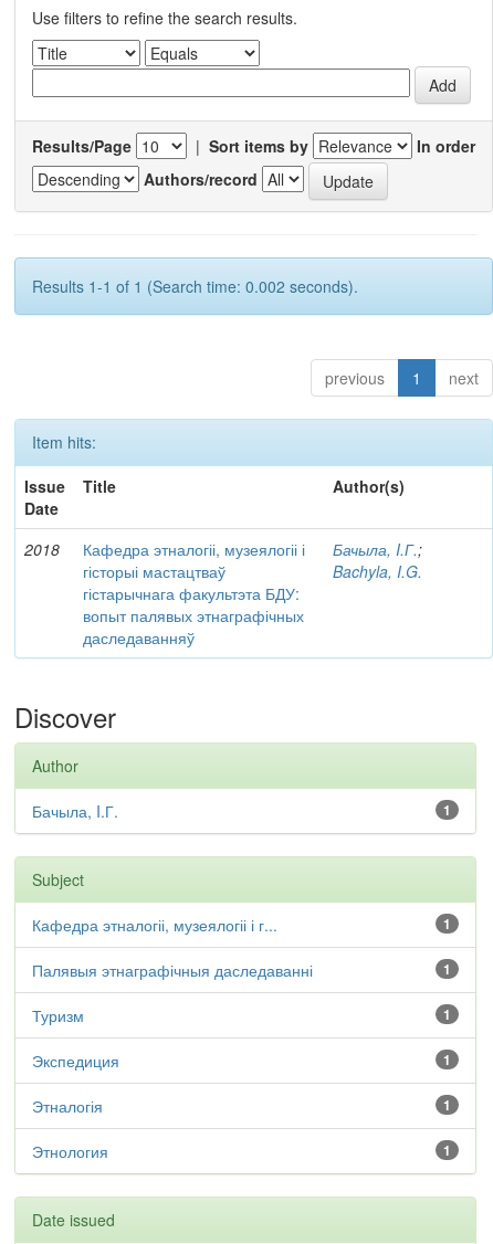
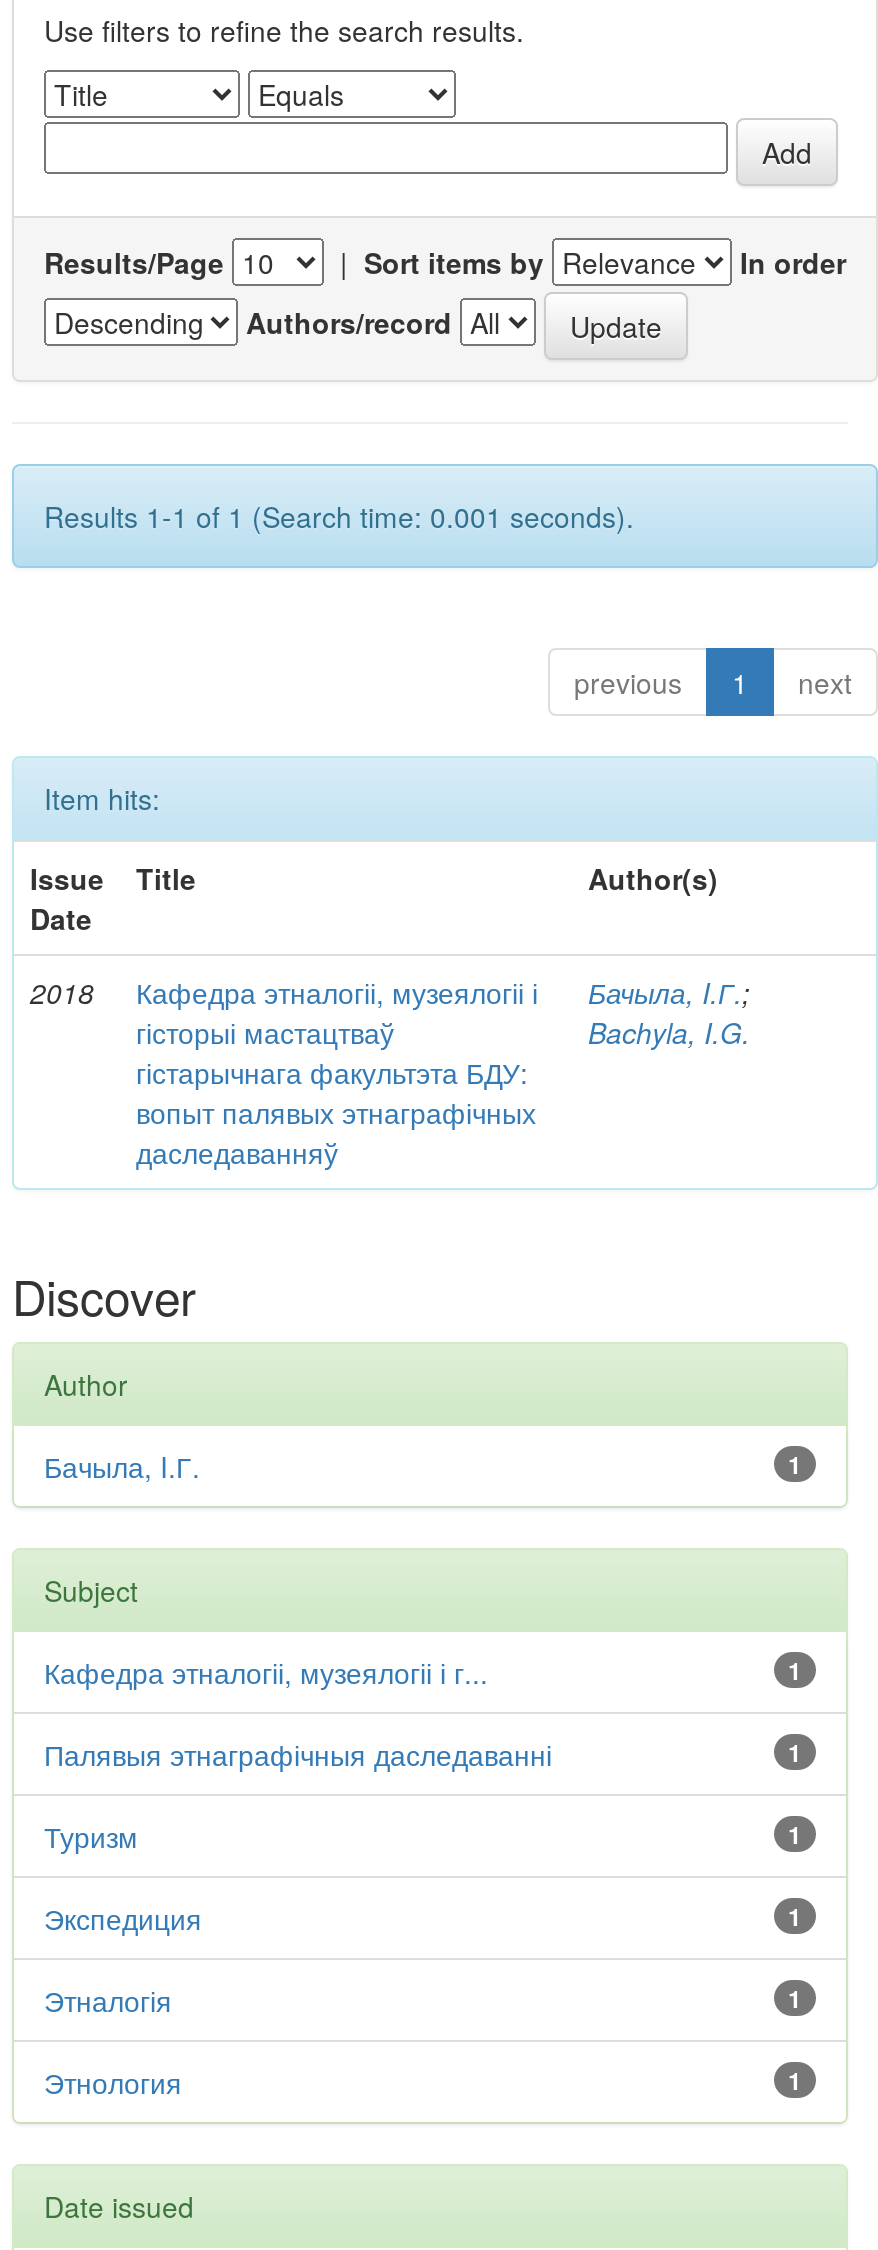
[32,275,358,297] Results 1-1 of 1 (Search time: 0.002 seconds). -> [44,496,634,536] Results 1-1 of 1 (Search time: 0.001 seconds).

